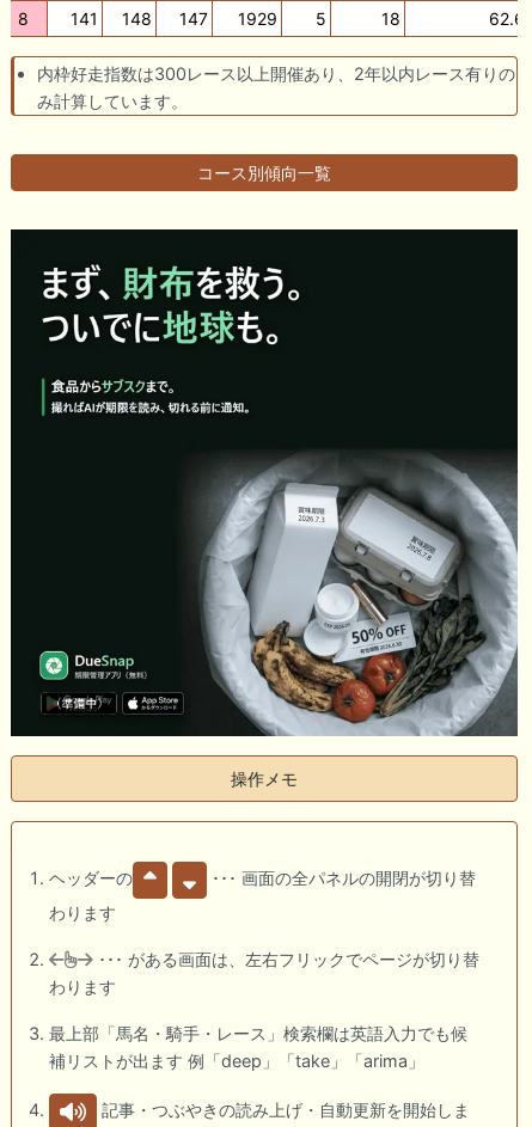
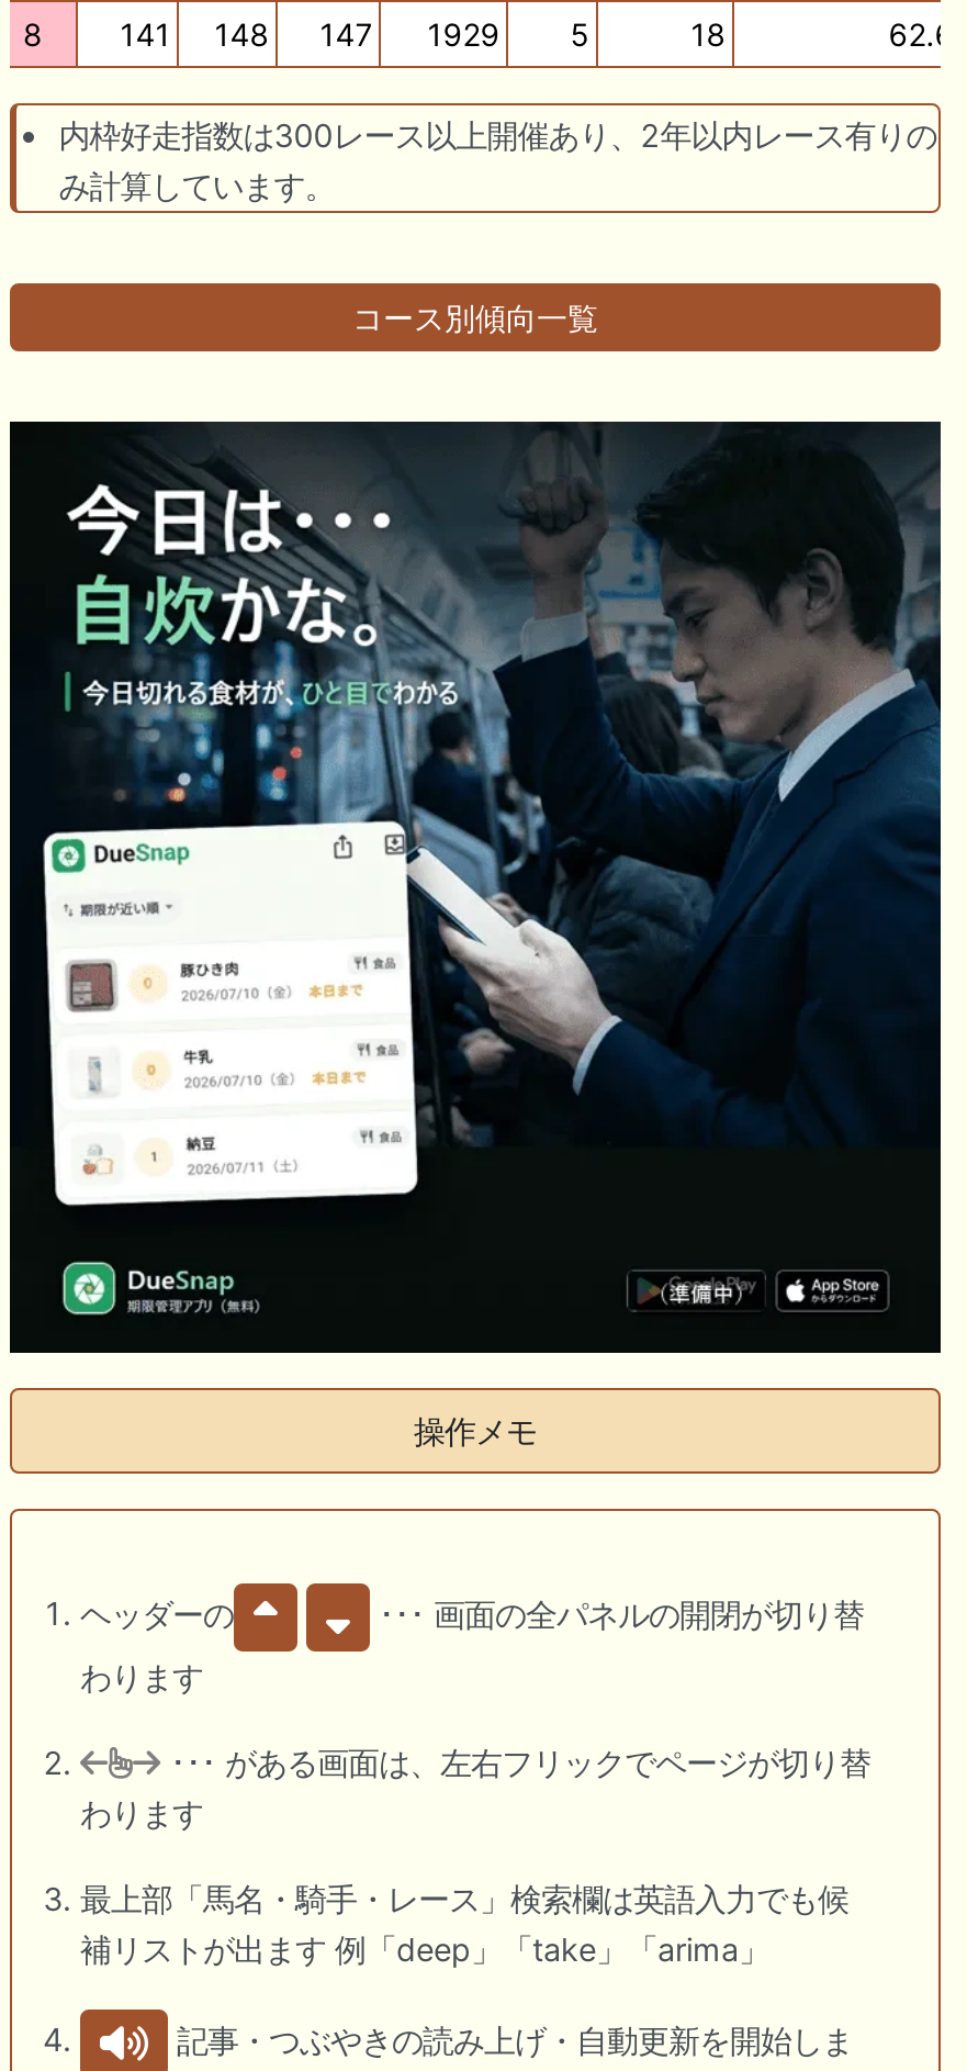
[29,232,519,737] [image] -> [41,424,943,1355] [image]

